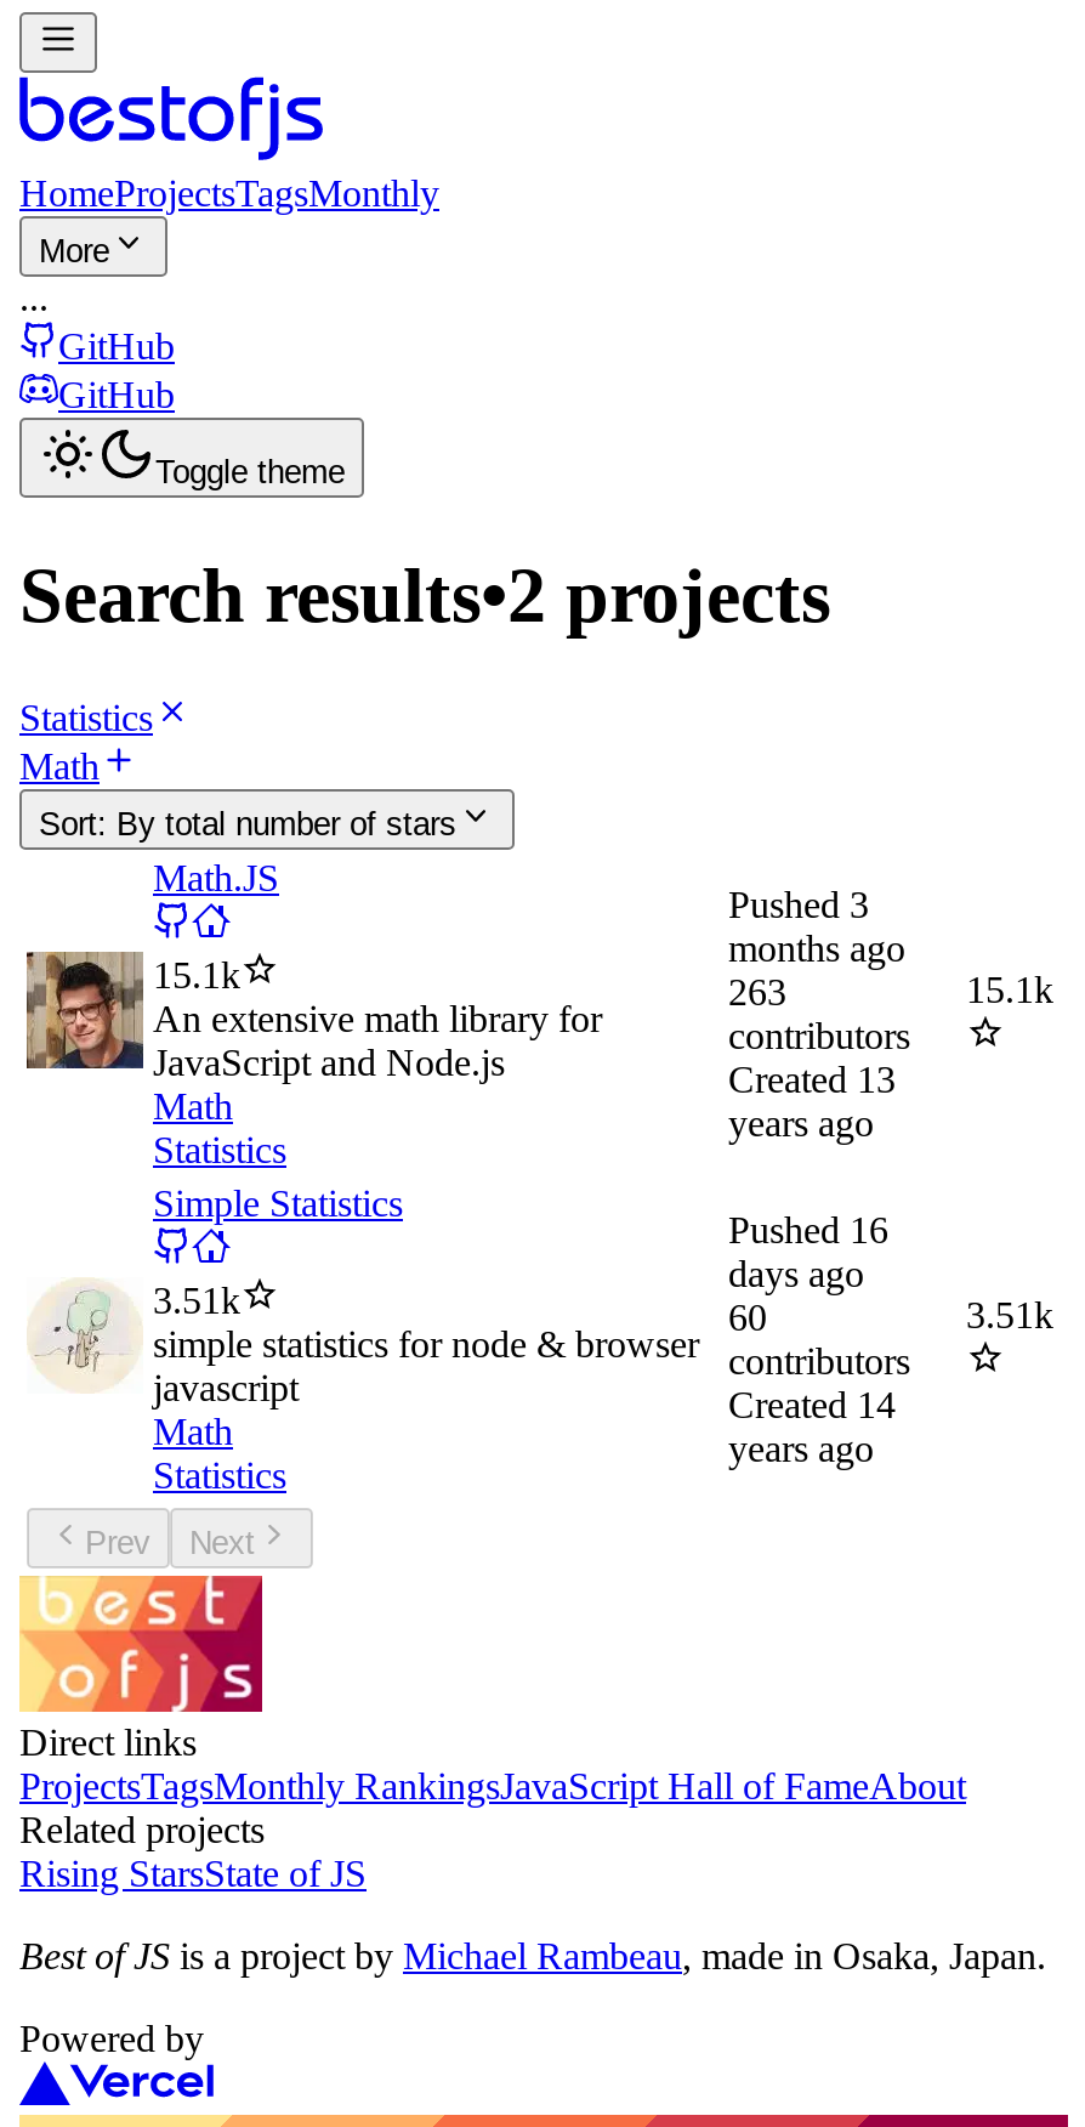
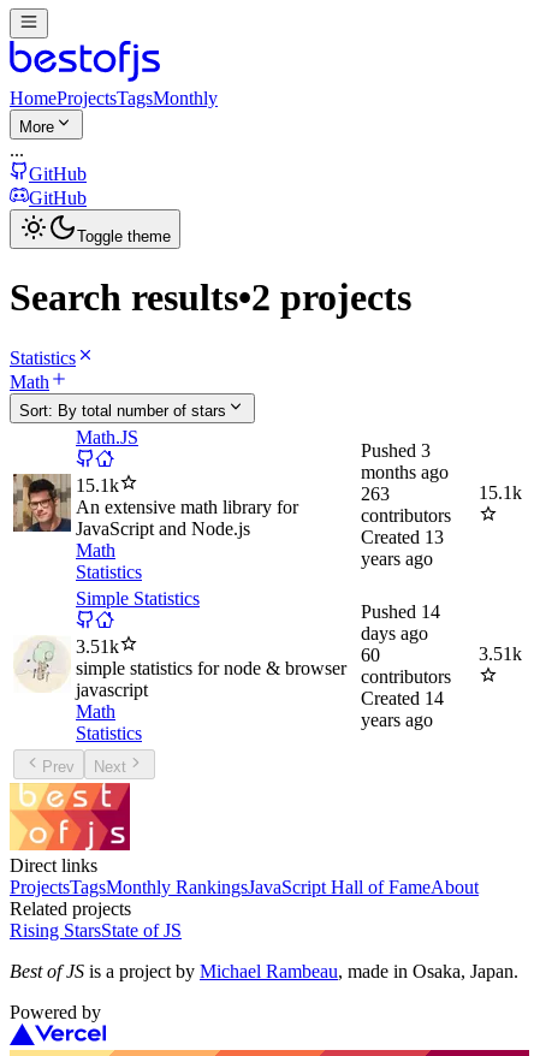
[728,1209,888,1250] Pushed 16 -> [361,601,440,622] Pushed 14

